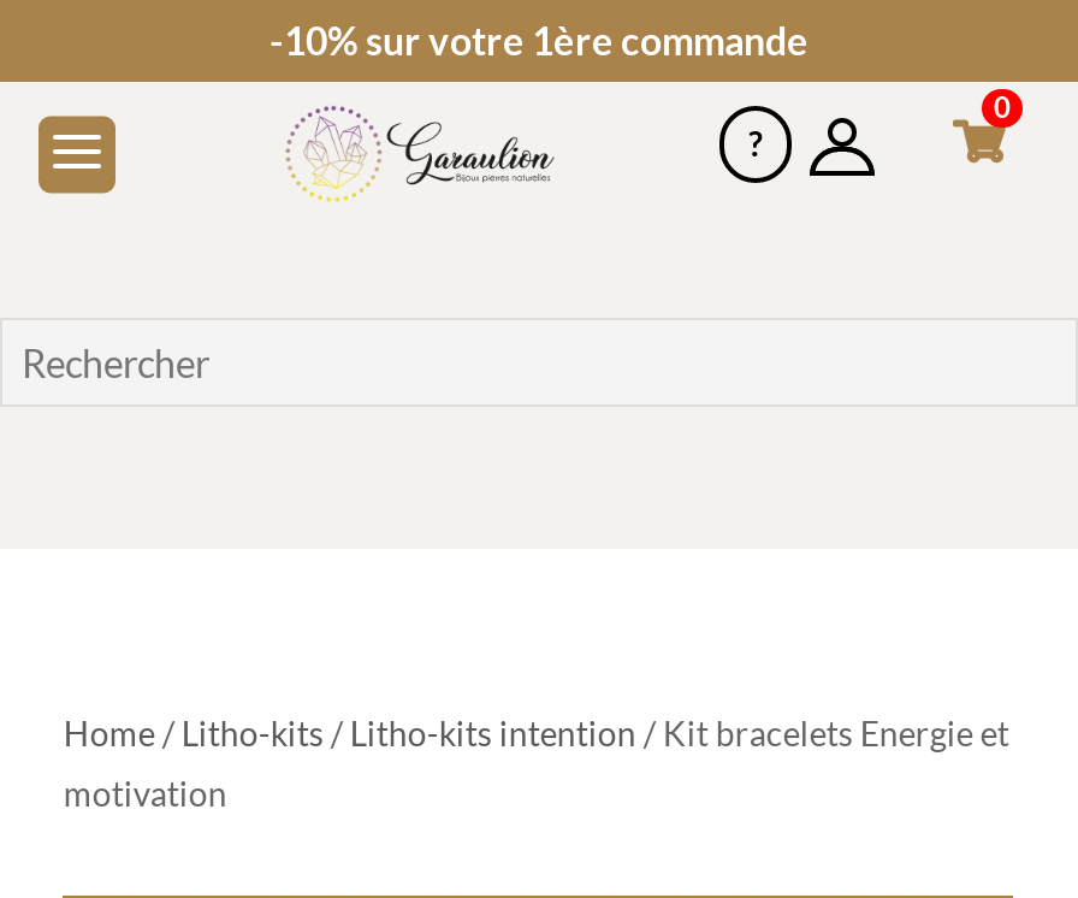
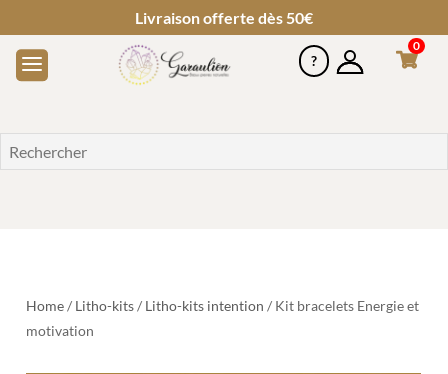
[269,17,808,63] -10% sur votre 1ère commande -> [135,8,313,27] Livraison offerte dès 50€

